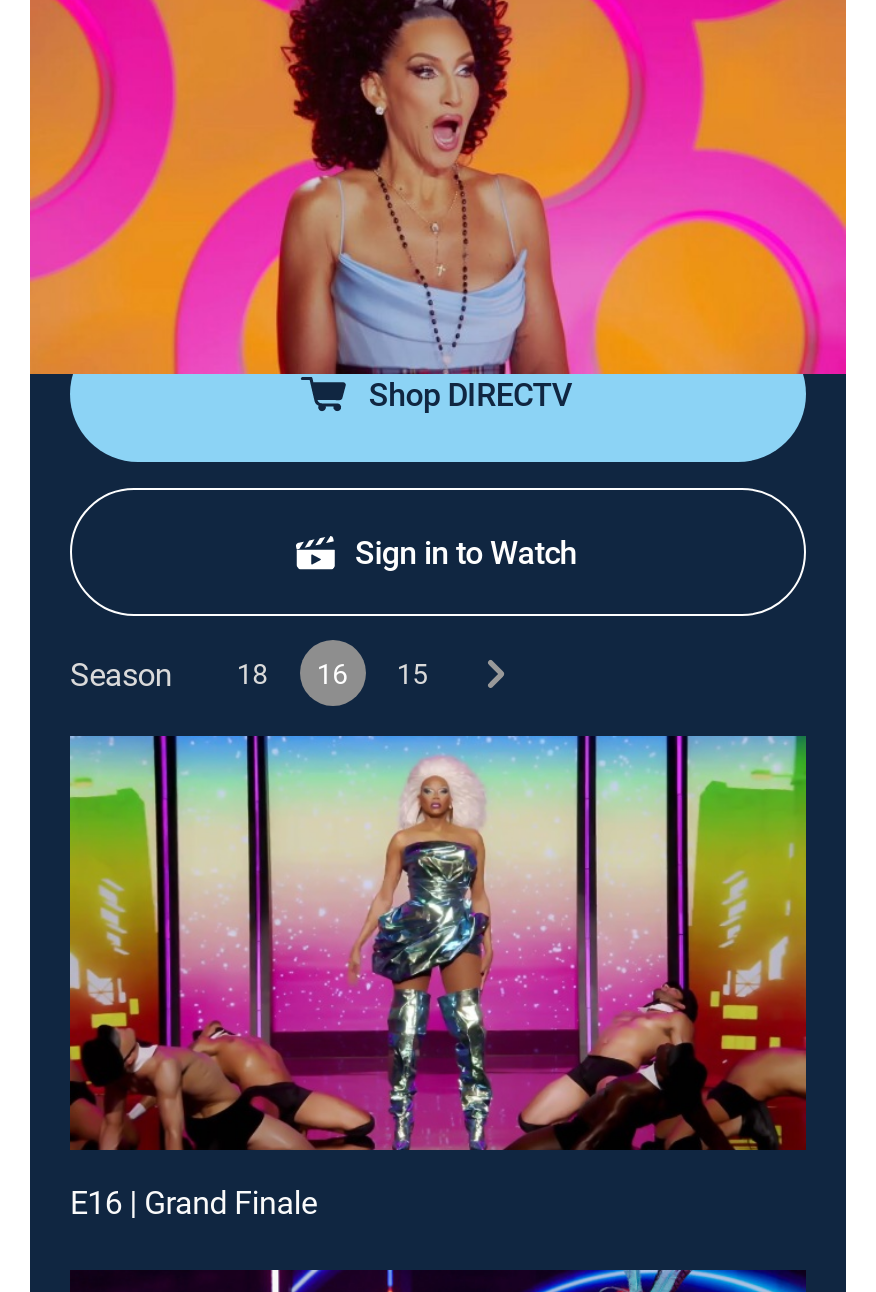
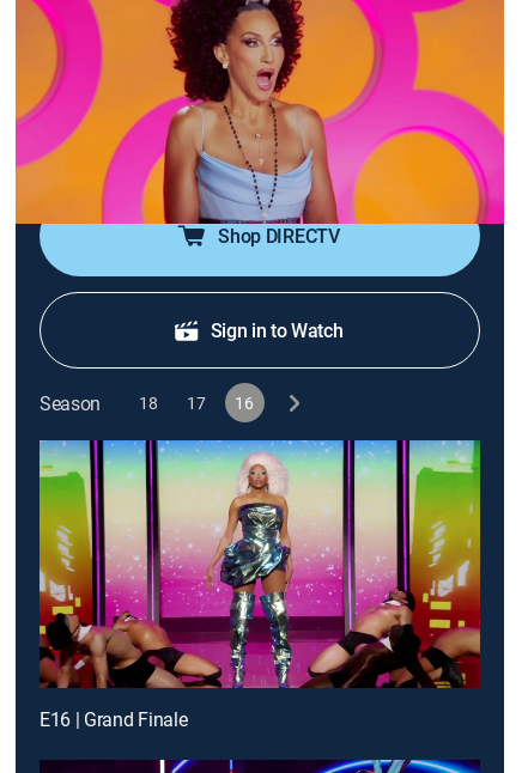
[397,653,428,691] 15 -> none
none -> [187,391,206,413] 17

